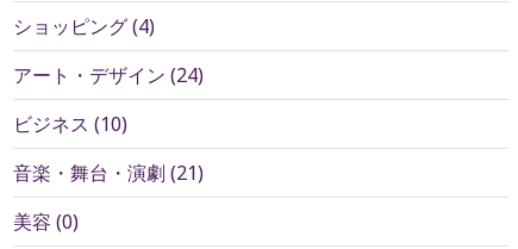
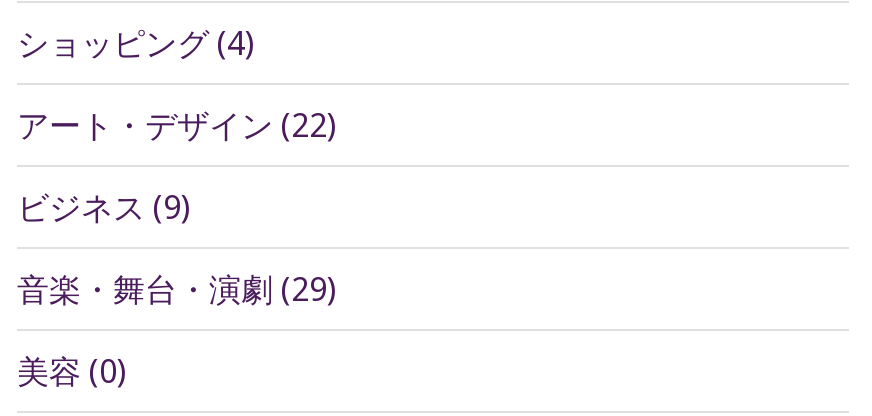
[13,61,204,88] アート・デザイン(24) -> [17,103,337,147] アート・デザイン(22)
[13,110,127,137] ビジネス(10) -> [17,185,191,229] ビジネス(9)
[13,159,204,185] 音楽・舞台・演劇(21) -> [17,267,337,311] 音楽・舞台・演劇(29)

